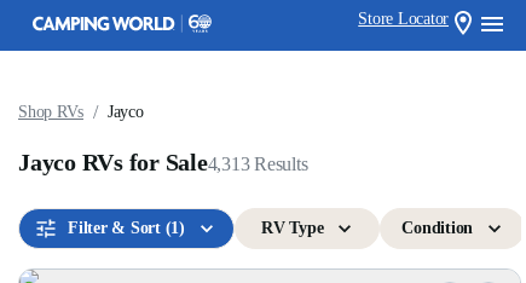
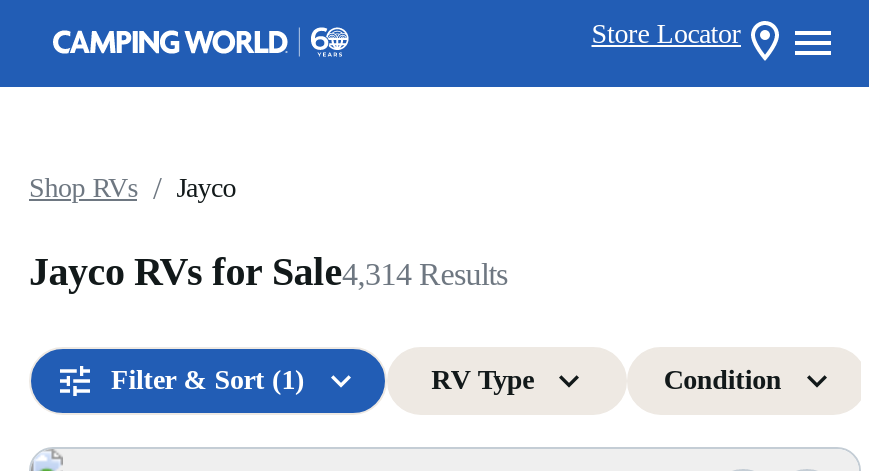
[18,149,307,175] Jayco RVs for Sale4,313 Results -> [29,249,507,293] Jayco RVs for Sale4,314 Results

